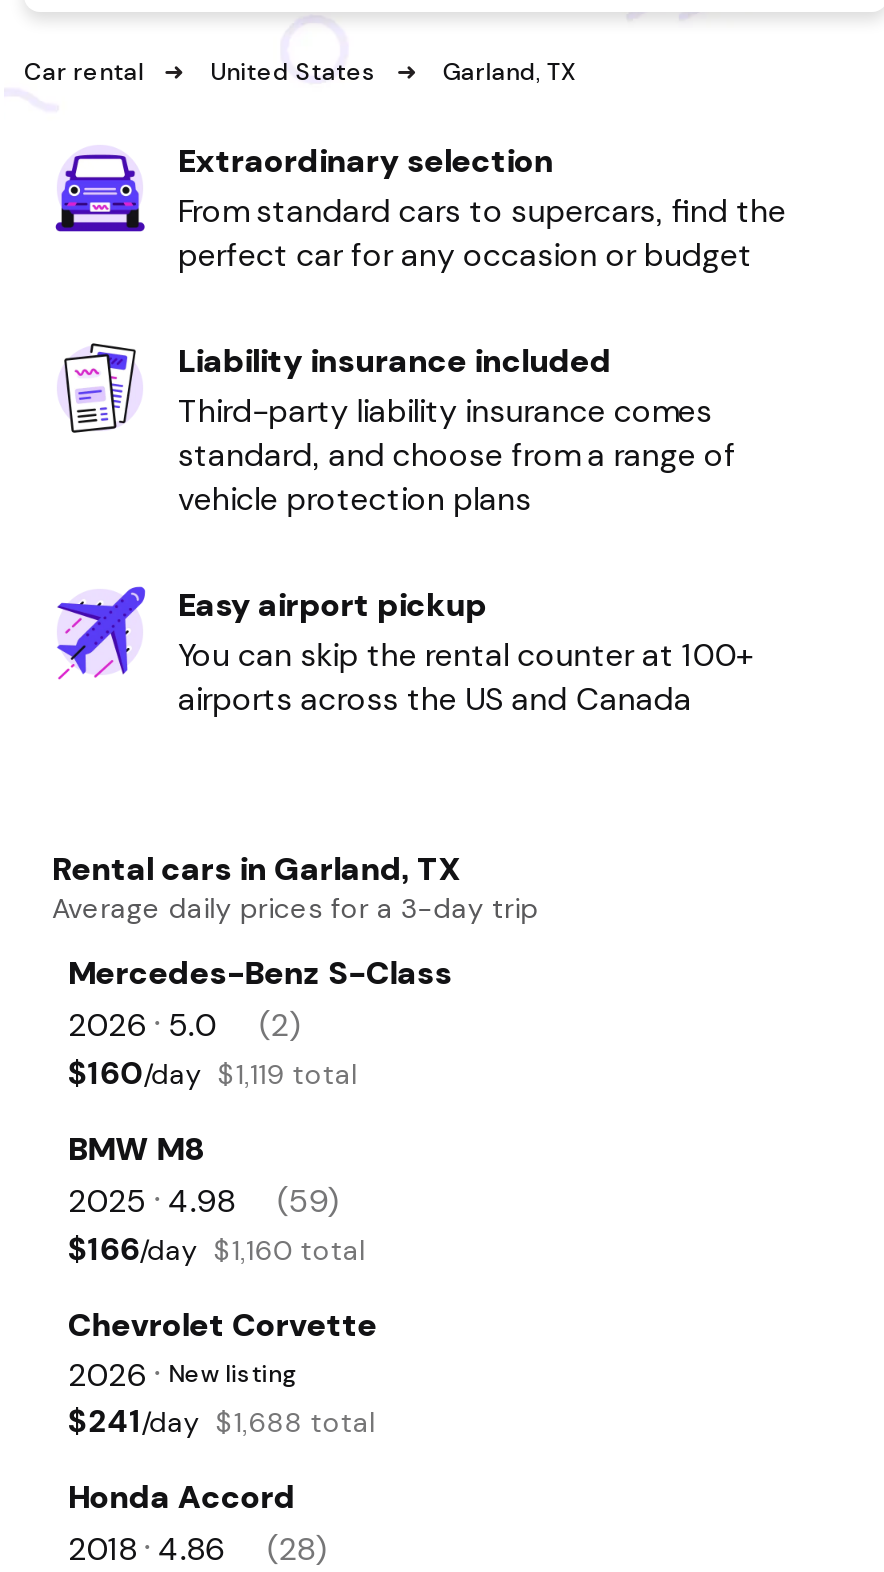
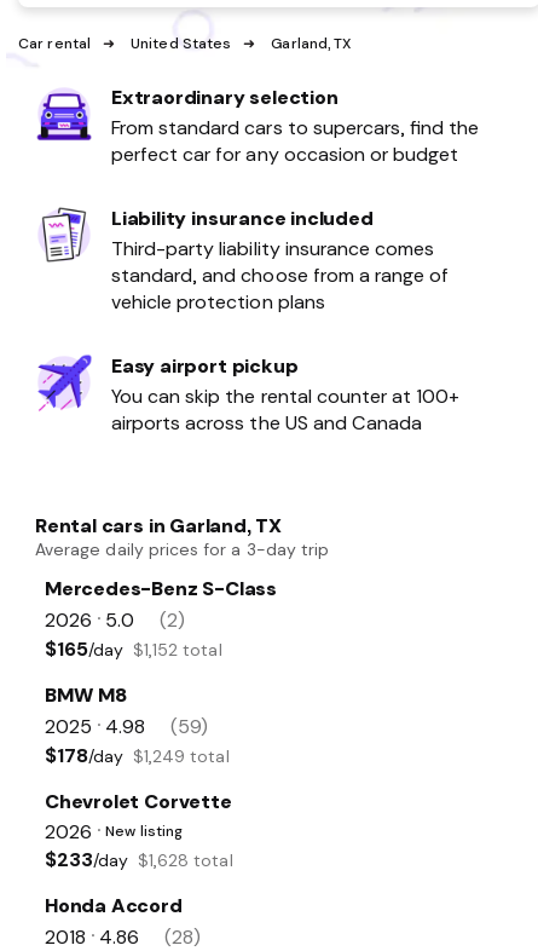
[68,1054,357,1090] $160/day $1,119 total -> [45,638,222,659] $165/day $1,152 total
[68,1230,365,1266] $166/day $1,160 total -> [45,744,229,766] $178/day $1,249 total
[68,1402,375,1438] $241/day $1,688 total -> [45,848,233,870] $233/day $1,628 total

